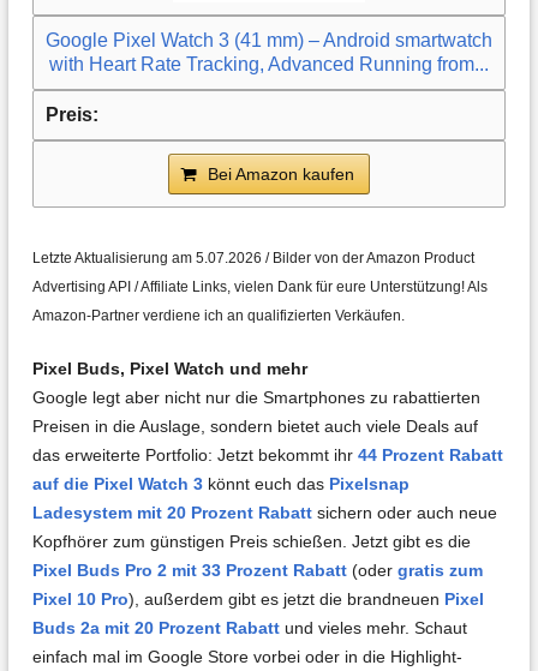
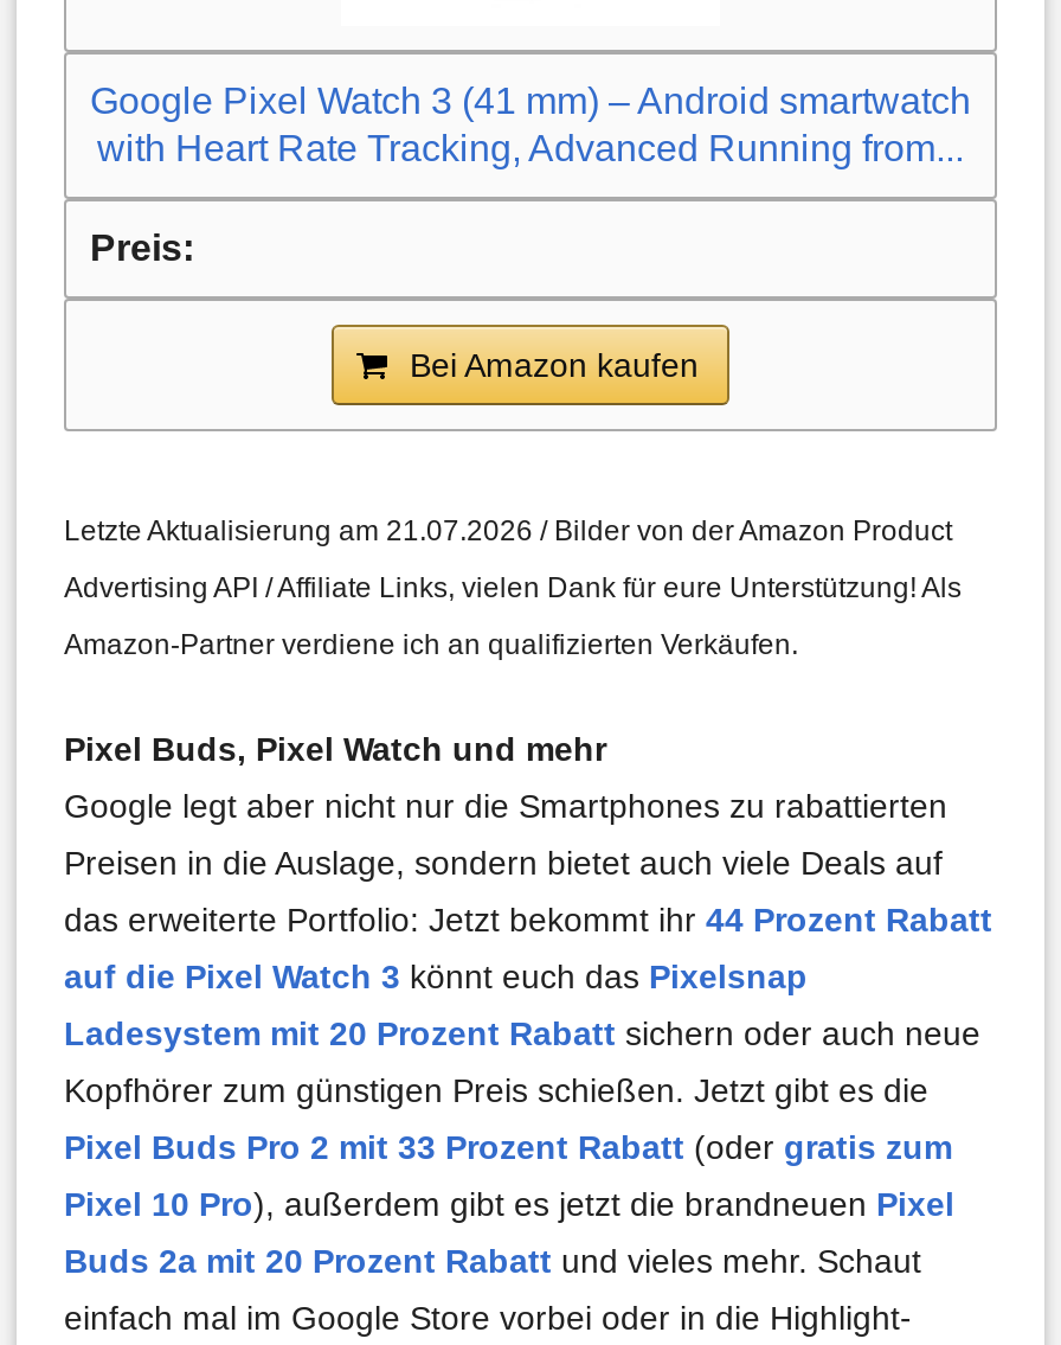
[32,250,474,267] Letzte Aktualisierung am 5.07.2026 / Bilder von der Amazon Product -> [64,514,952,547] Letzte Aktualisierung am 21.07.2026 / Bilder von der Amazon Product

